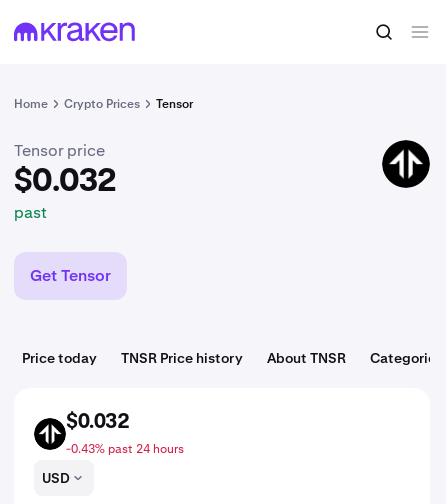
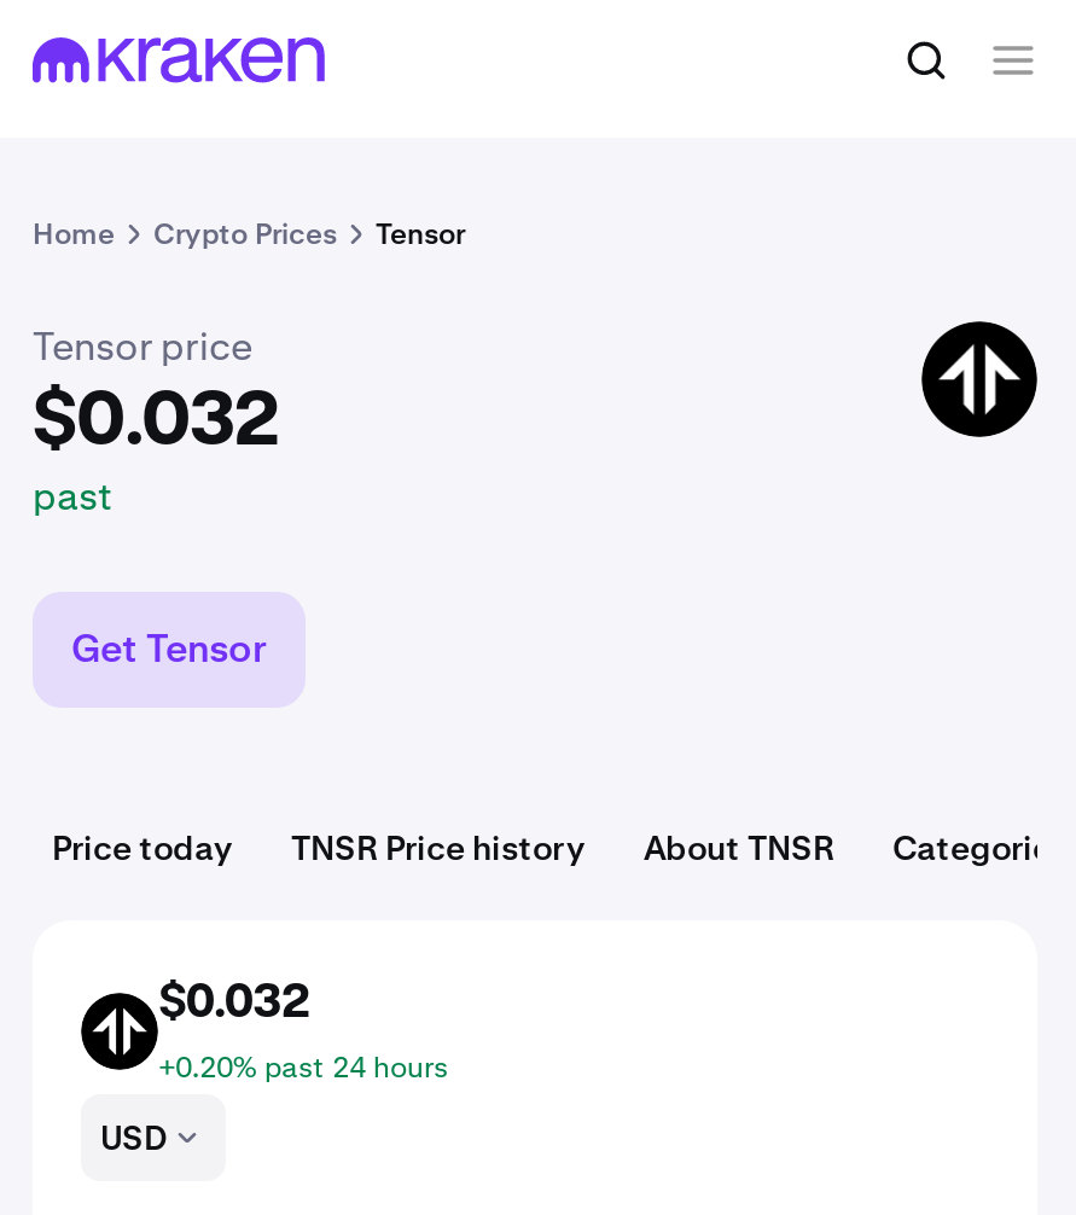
[66,441,184,457] -0.43% past 24 hours -> [158,1048,448,1087] +0.20% past 24 hours

